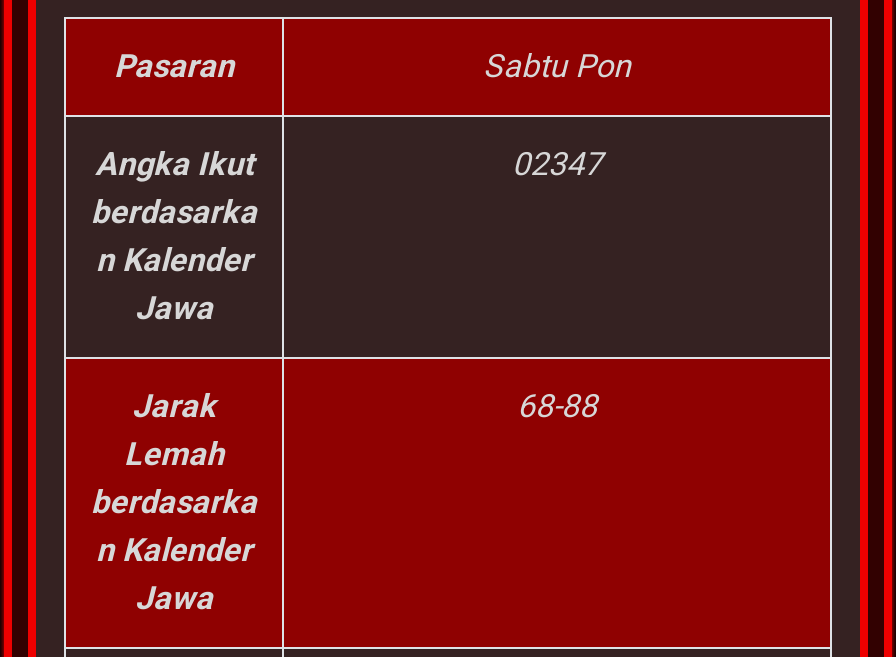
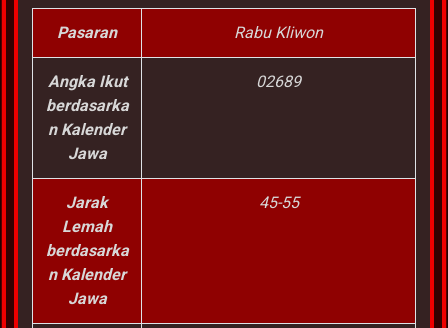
[483,47,631,85] Sabtu Pon -> [234,23,323,42] Rabu Kliwon
[512,145,602,183] 02347 -> [256,72,301,91] 02689
[517,387,597,425] 68-88 -> [258,193,298,212] 45-55

